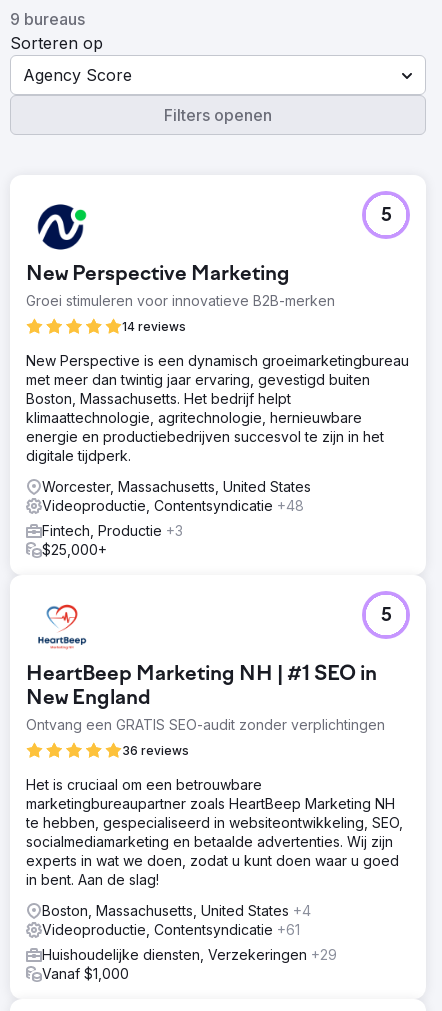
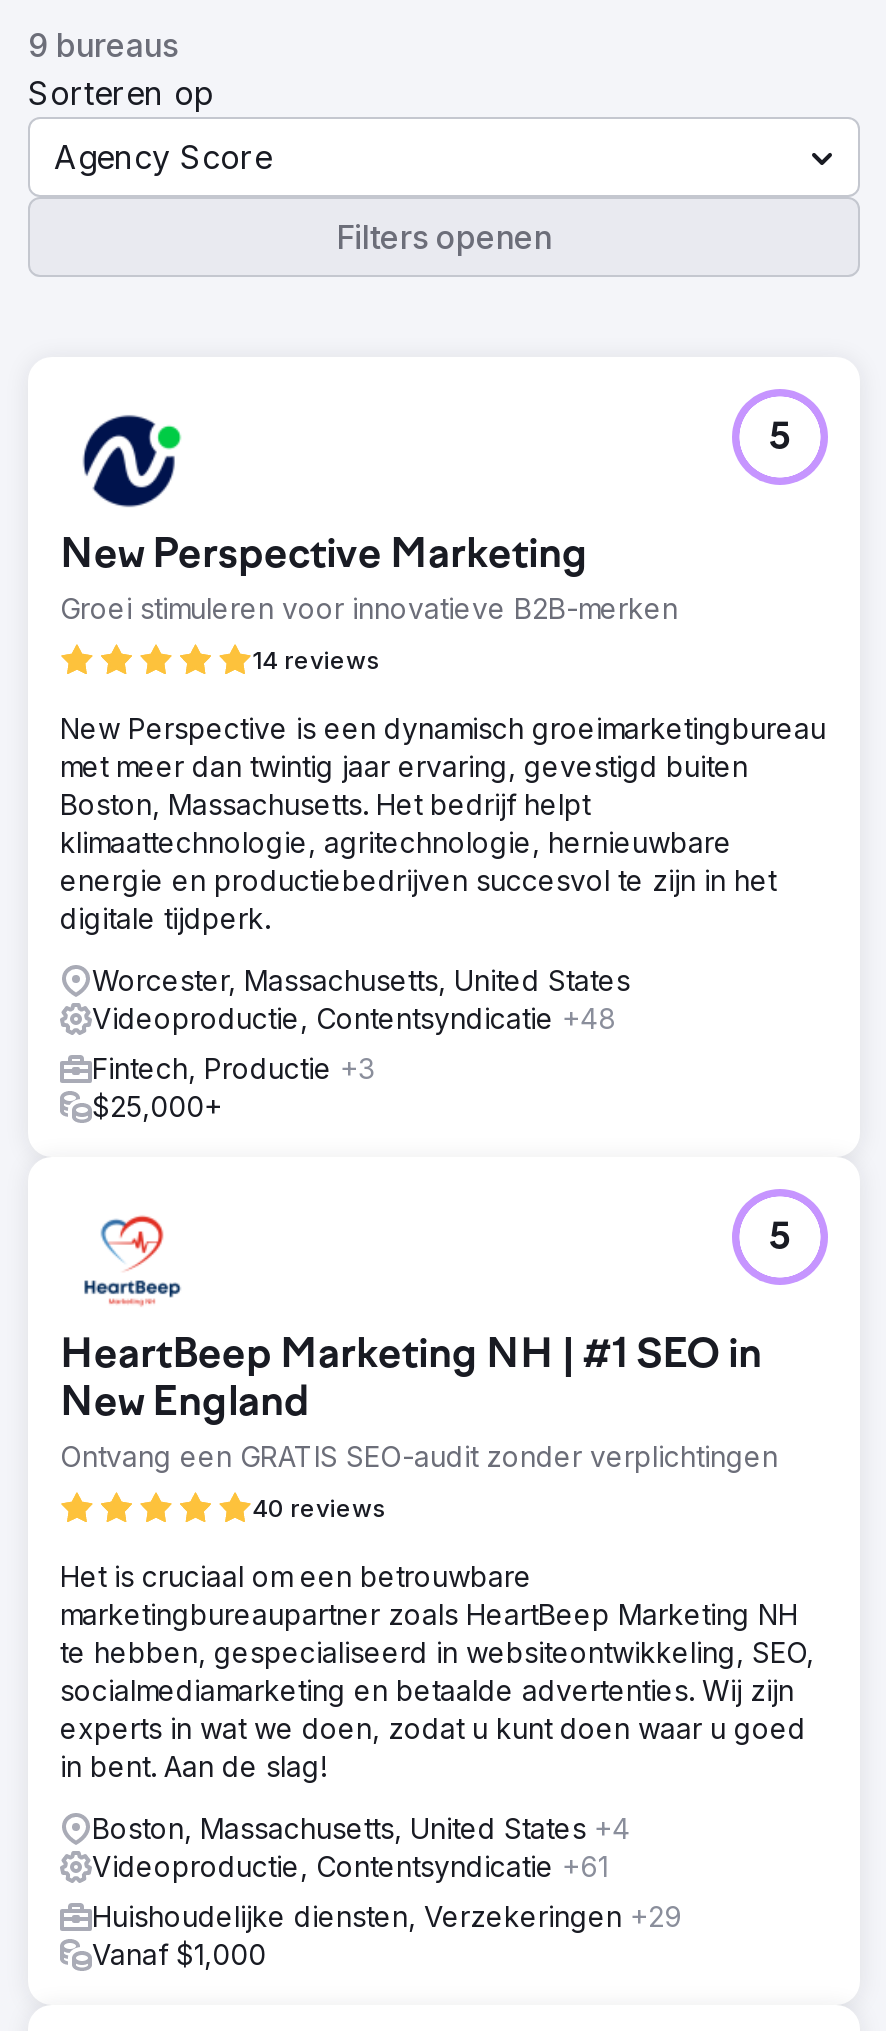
[122,743,189,758] 36 reviews -> [252,1493,386,1523] 40 reviews

